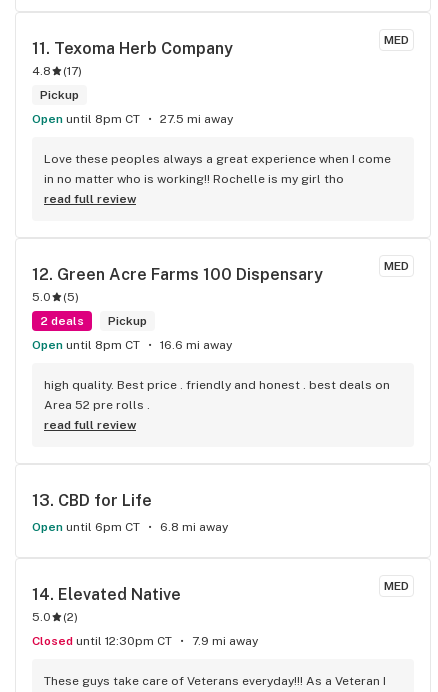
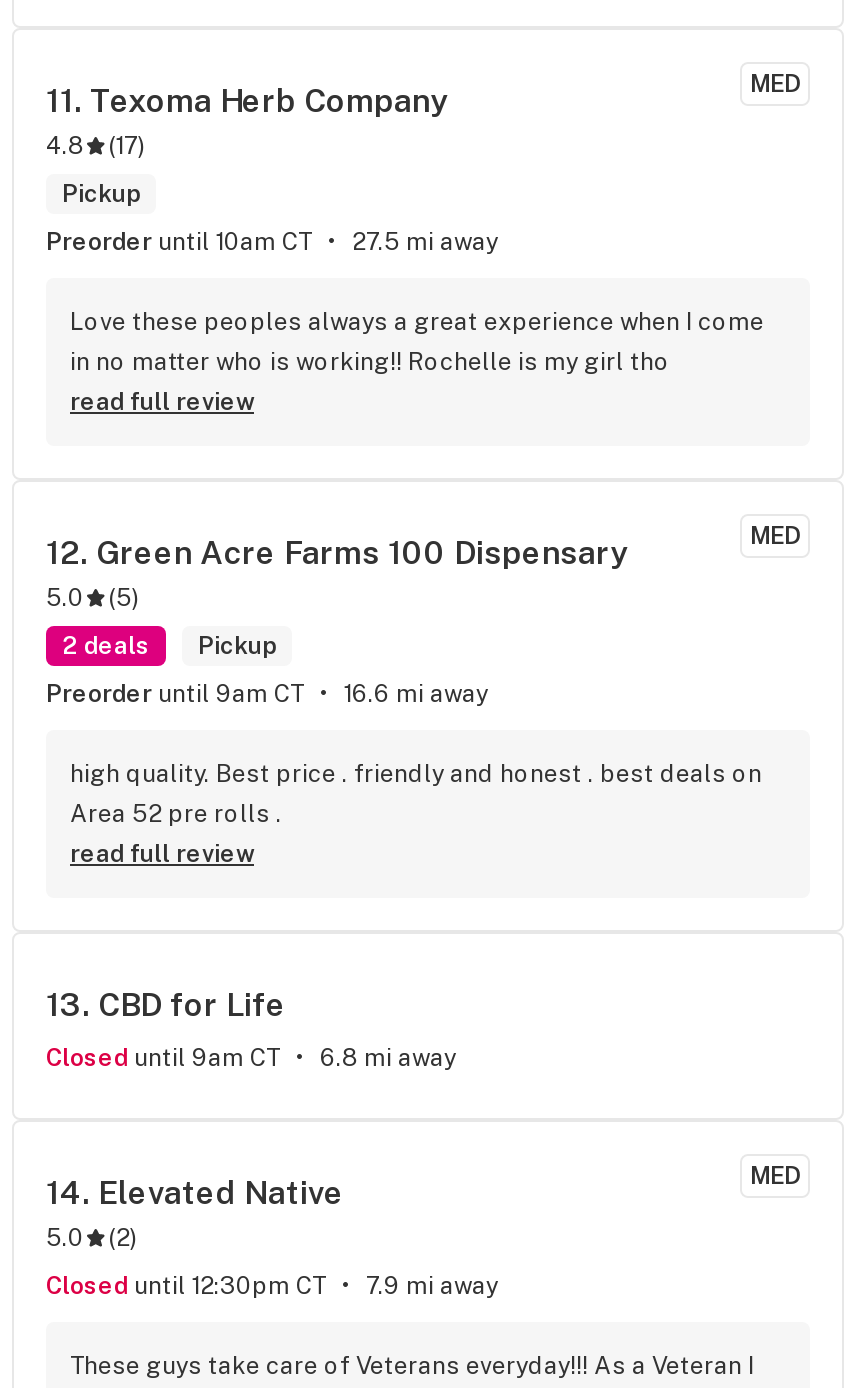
[41,112,140,126] Open until 8pm CT -> [62,228,312,256] Preorder until 10am CT
[41,338,140,352] Open until 8pm CT -> [62,680,304,708] Preorder until 9am CT
[41,520,140,534] Open until 6pm CT -> [62,1044,280,1072] Closed until 9am CT

